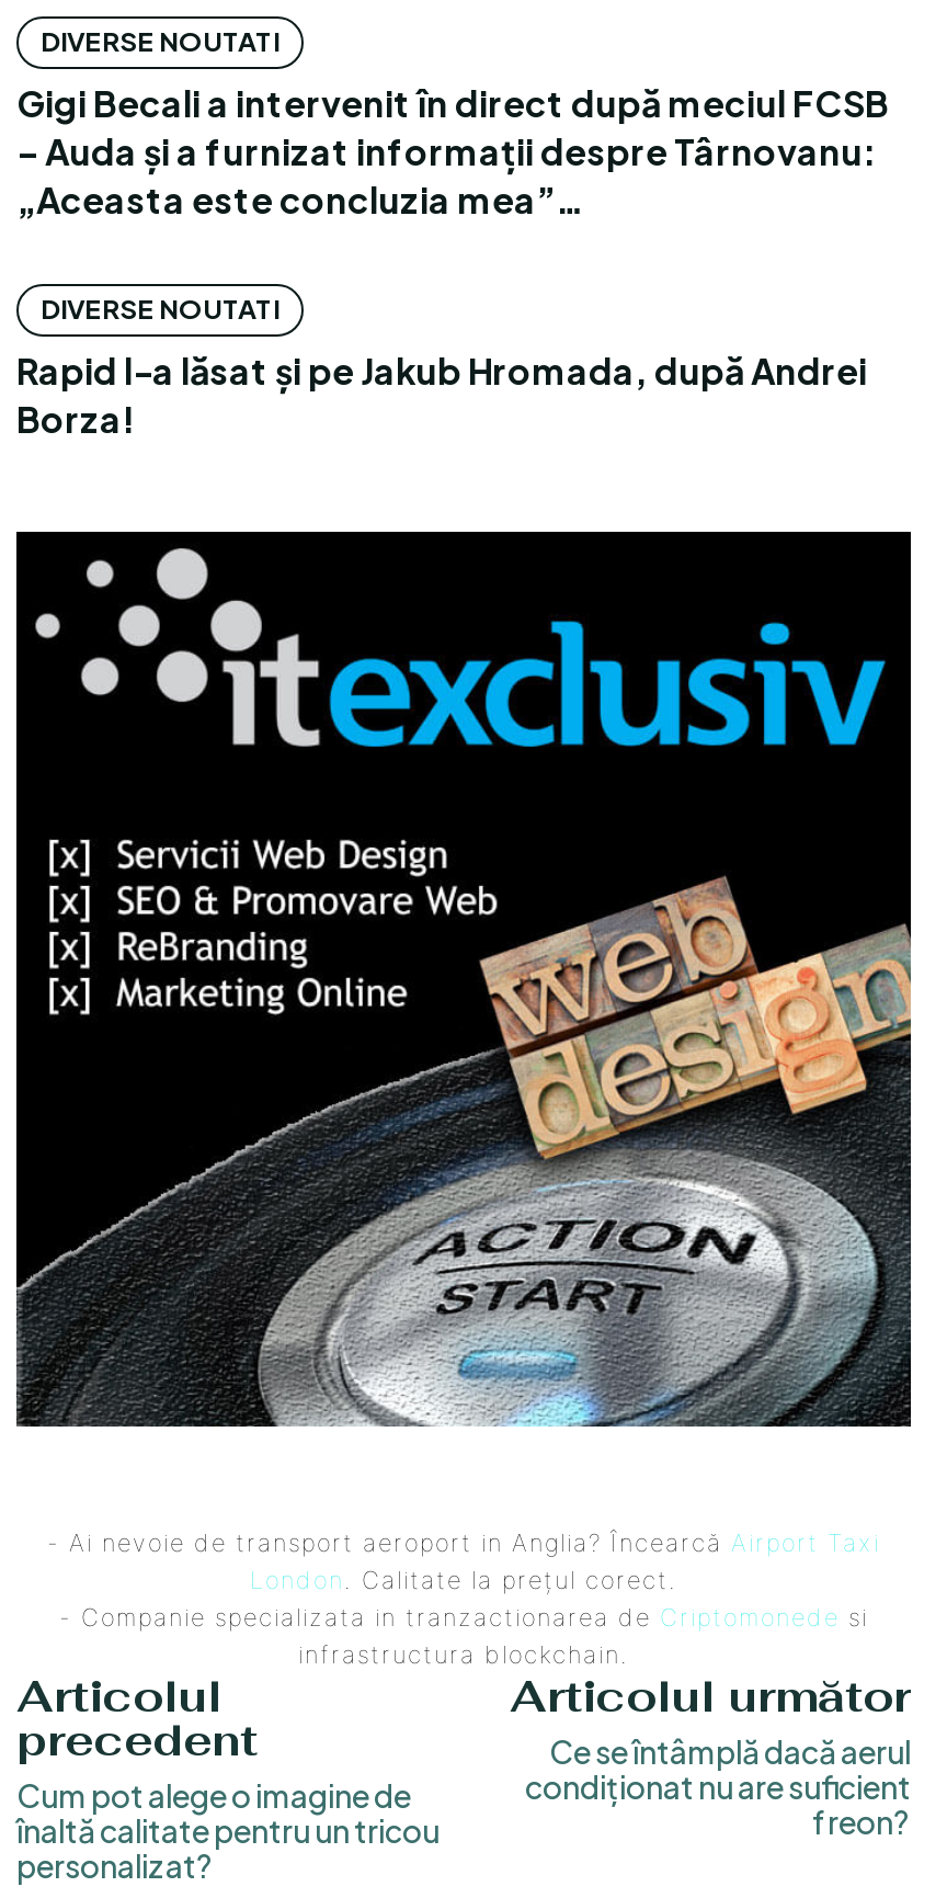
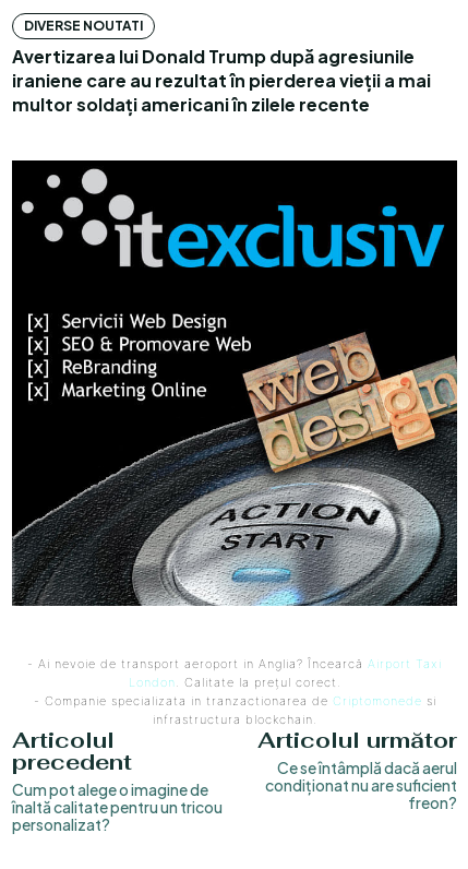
[16,80,889,442] Gigi Becali a intervenit în direct după meciul FCSB | – Auda și a furnizat informații despre Târnovanu: | „Aceasta este concluzia mea”… | DIVERSE NOUTATI | Rapid l-a lăsat și pe Jakub Hromada, după Andrei | Borza! -> [12,45,431,116] Avertizarea lui Donald Trump după agresiunile | iraniene care au rezultat în pierderea vieții a mai | multor soldați americani în zilele recente

